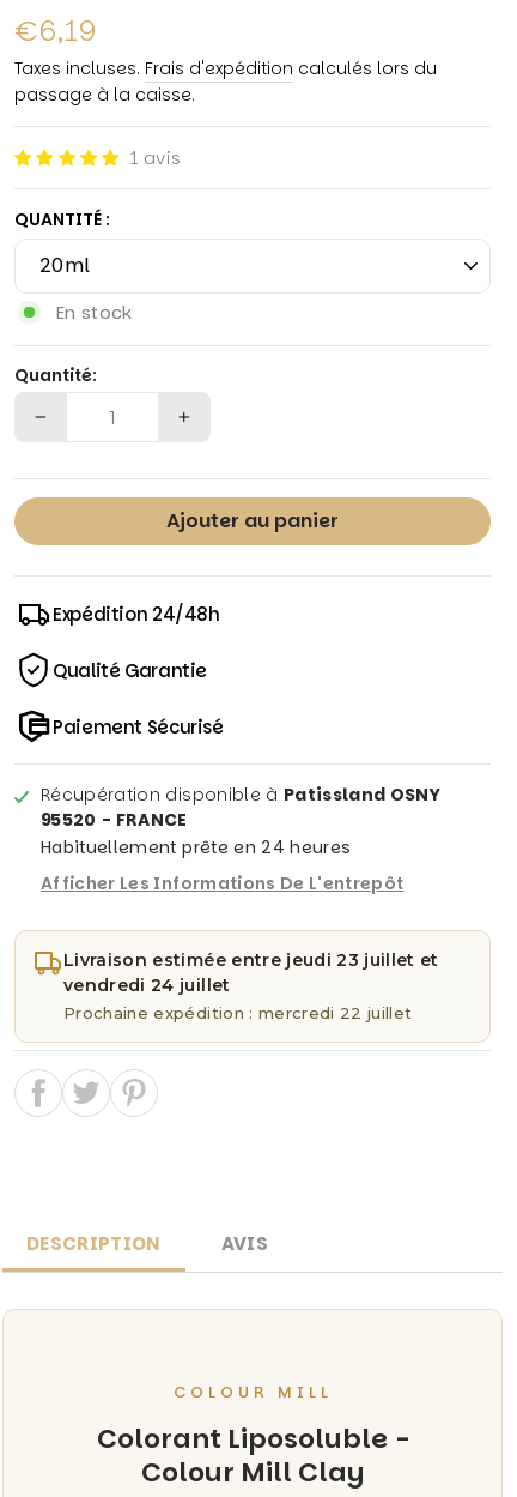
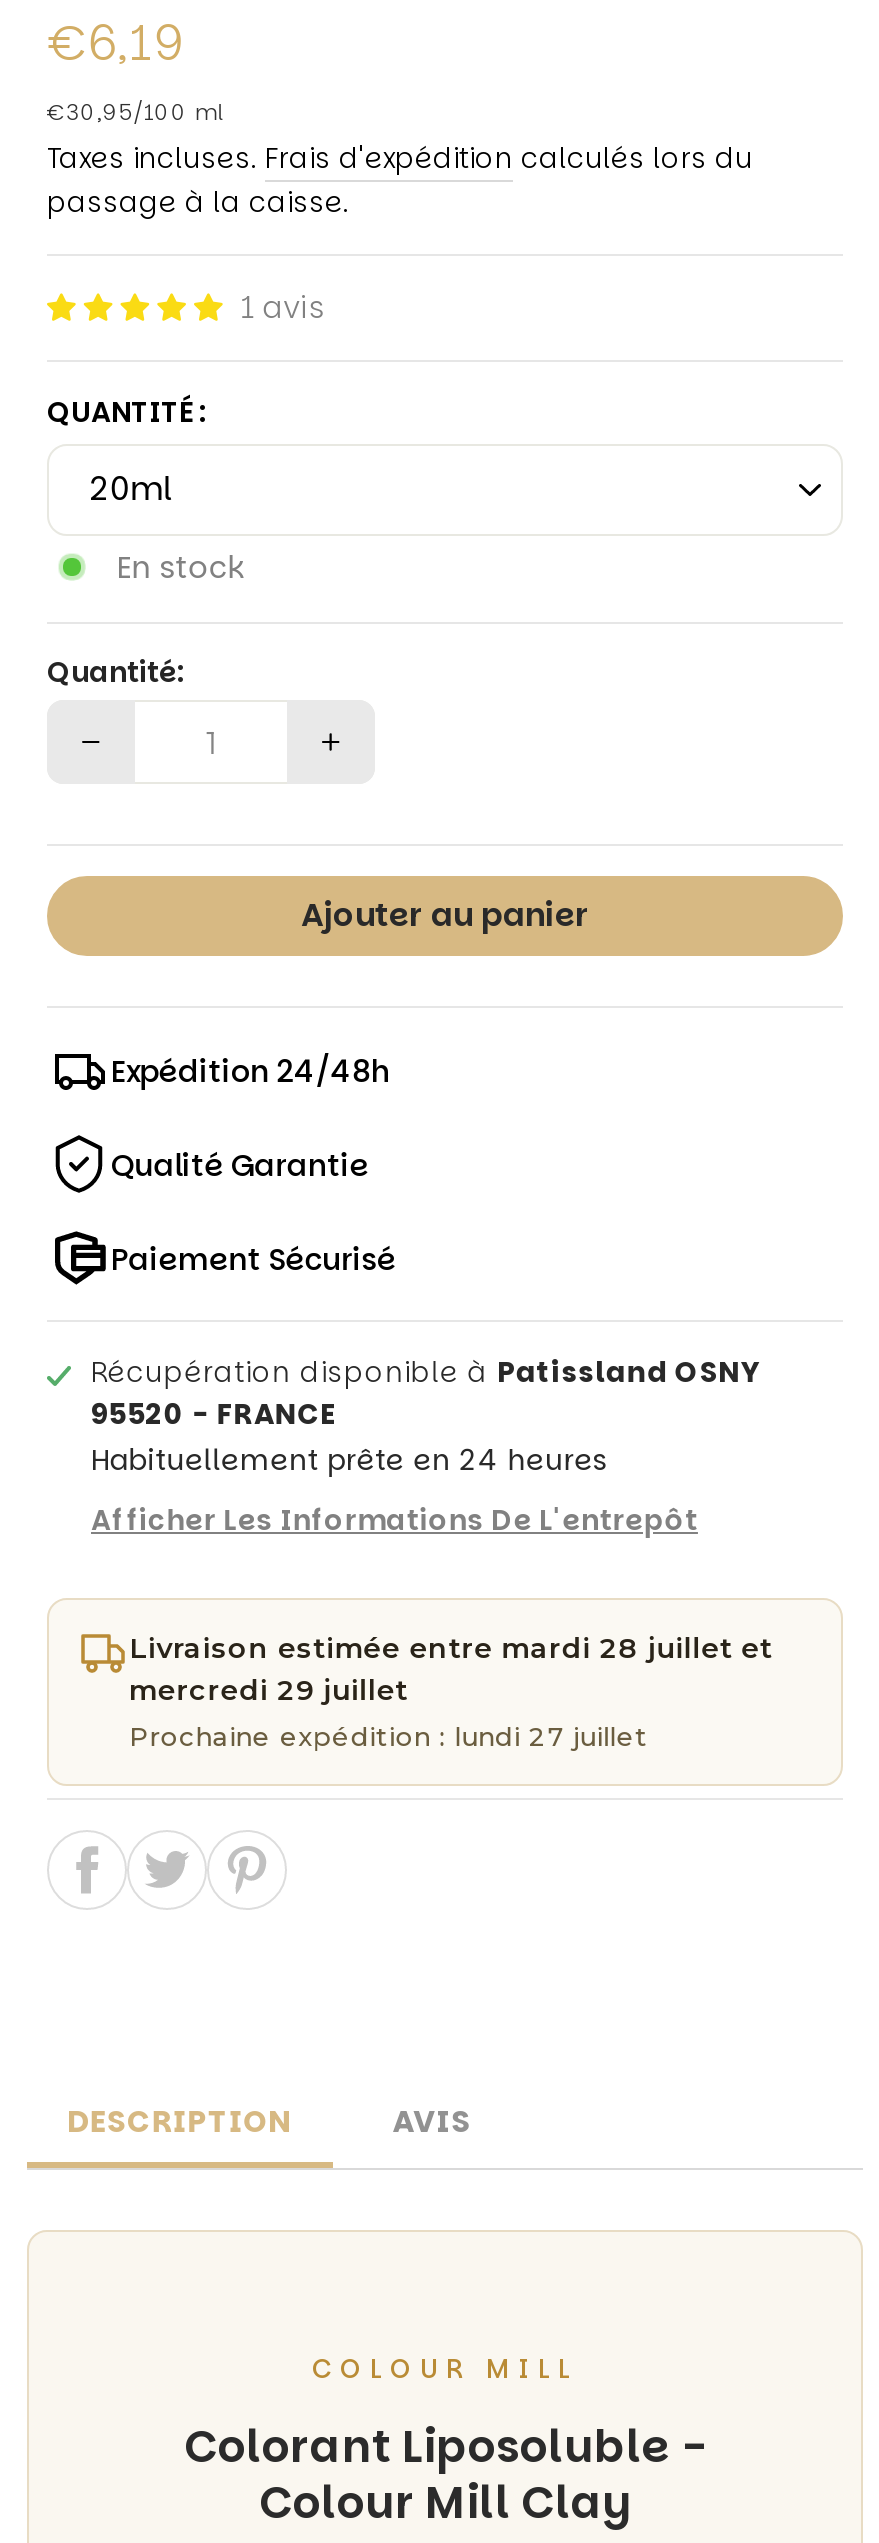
none -> [47,96,224,128] €30,95/100 ml
[63,949,439,971] Livraison estimée entre jeudi 23 juillet et -> [129,1630,773,1666] Livraison estimée entre mardi 28 juillet et
[63,974,230,996] vendredi 24 juillet -> [129,1672,408,1708] mercredi 29 juillet
[63,1003,412,1022] Prochaine expédition : mercredi 22 juillet -> [129,1720,648,1752] Prochaine expédition : lundi 27 juillet

